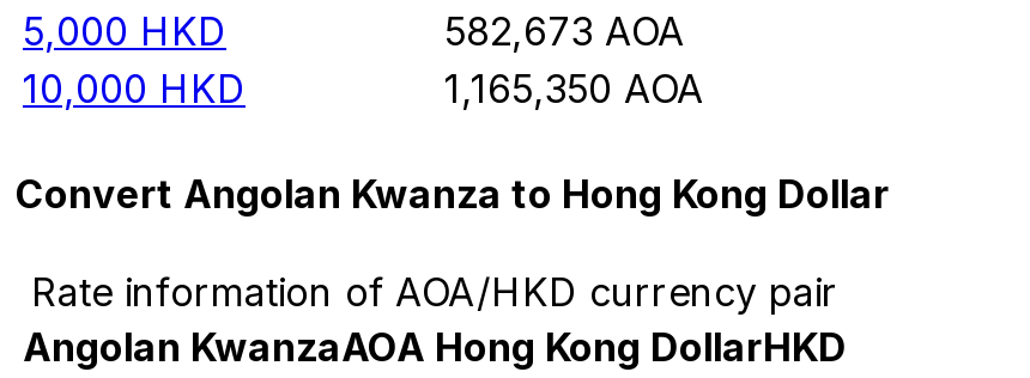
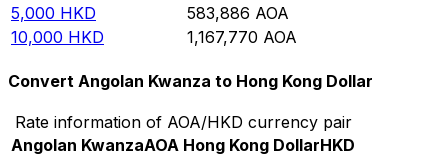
[444,7,686,55] 582,673 AOA -> [187,3,289,23] 583,886 AOA
[444,64,705,112] 1,165,350 AOA -> [187,27,297,47] 1,167,770 AOA

